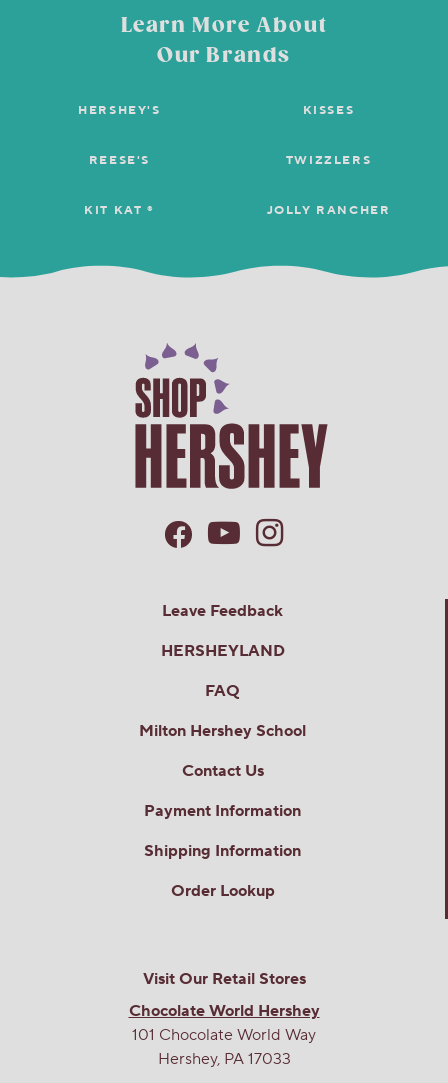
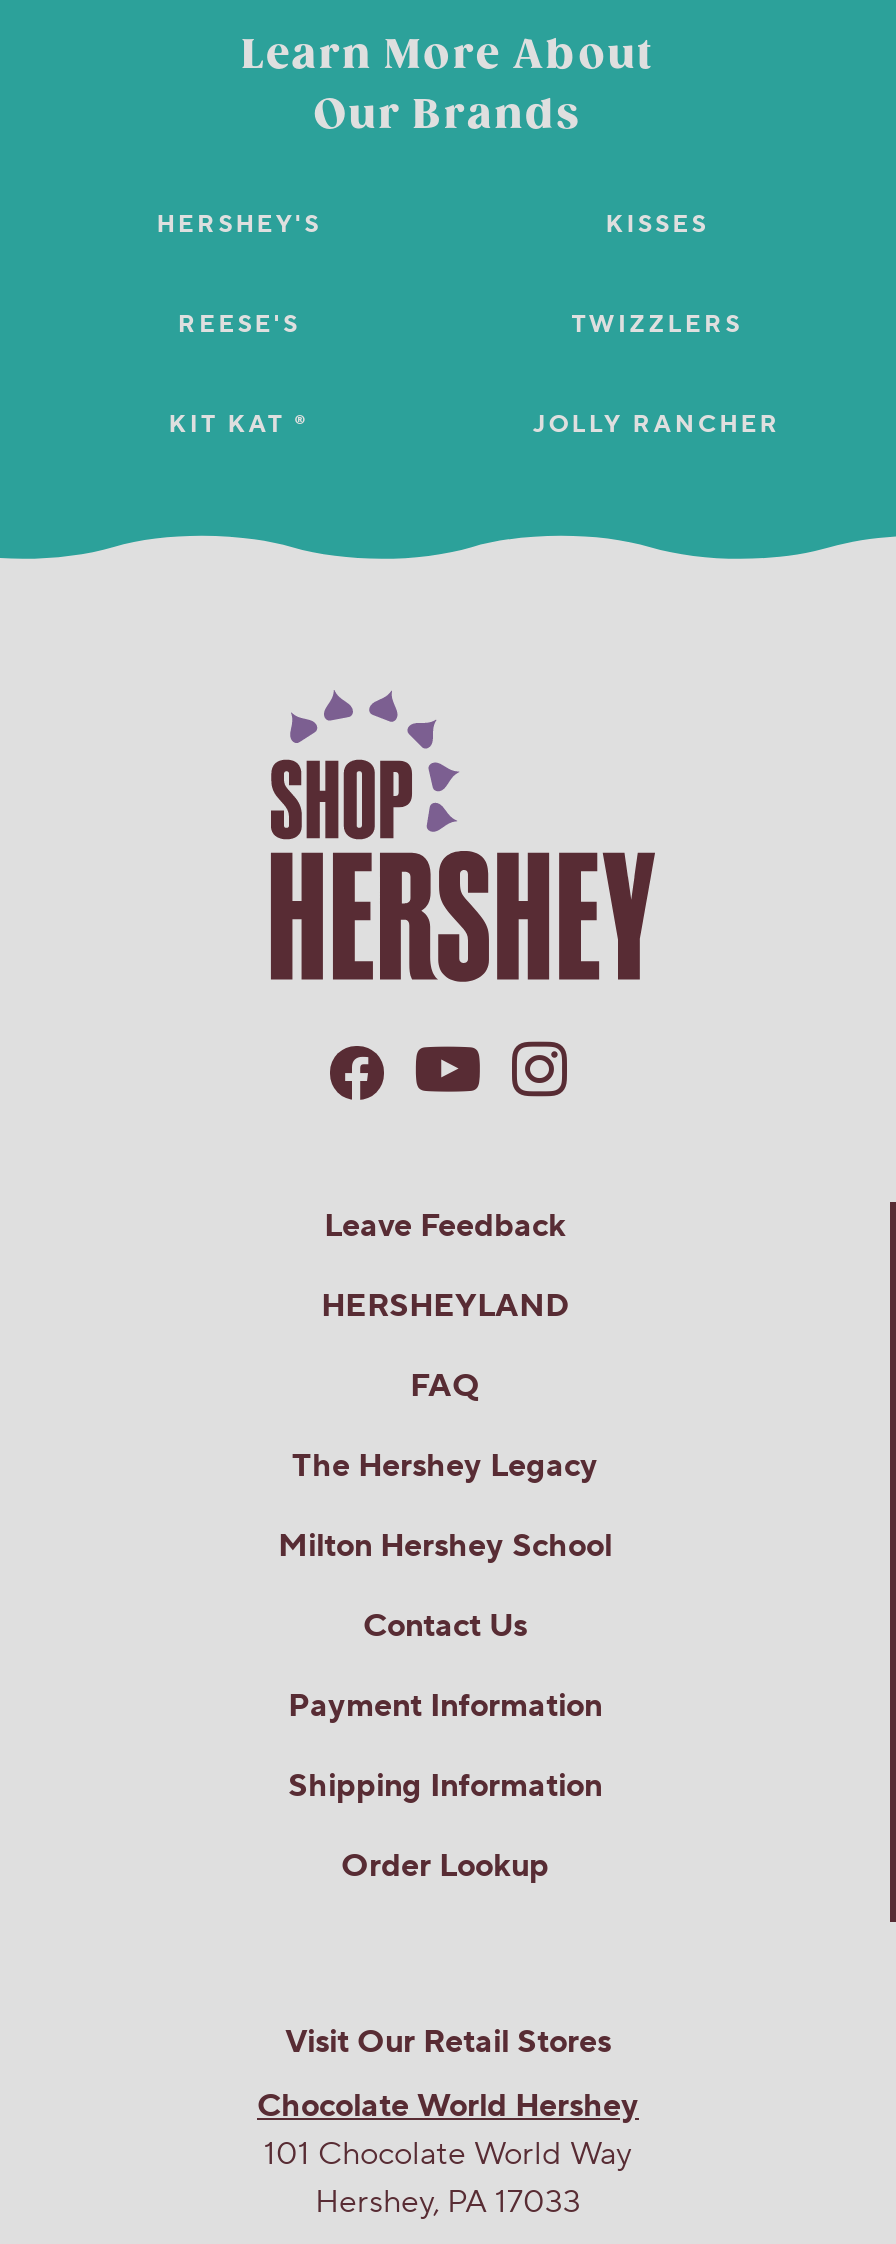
none -> [292,1447,598,1487] The Hershey Legacy

